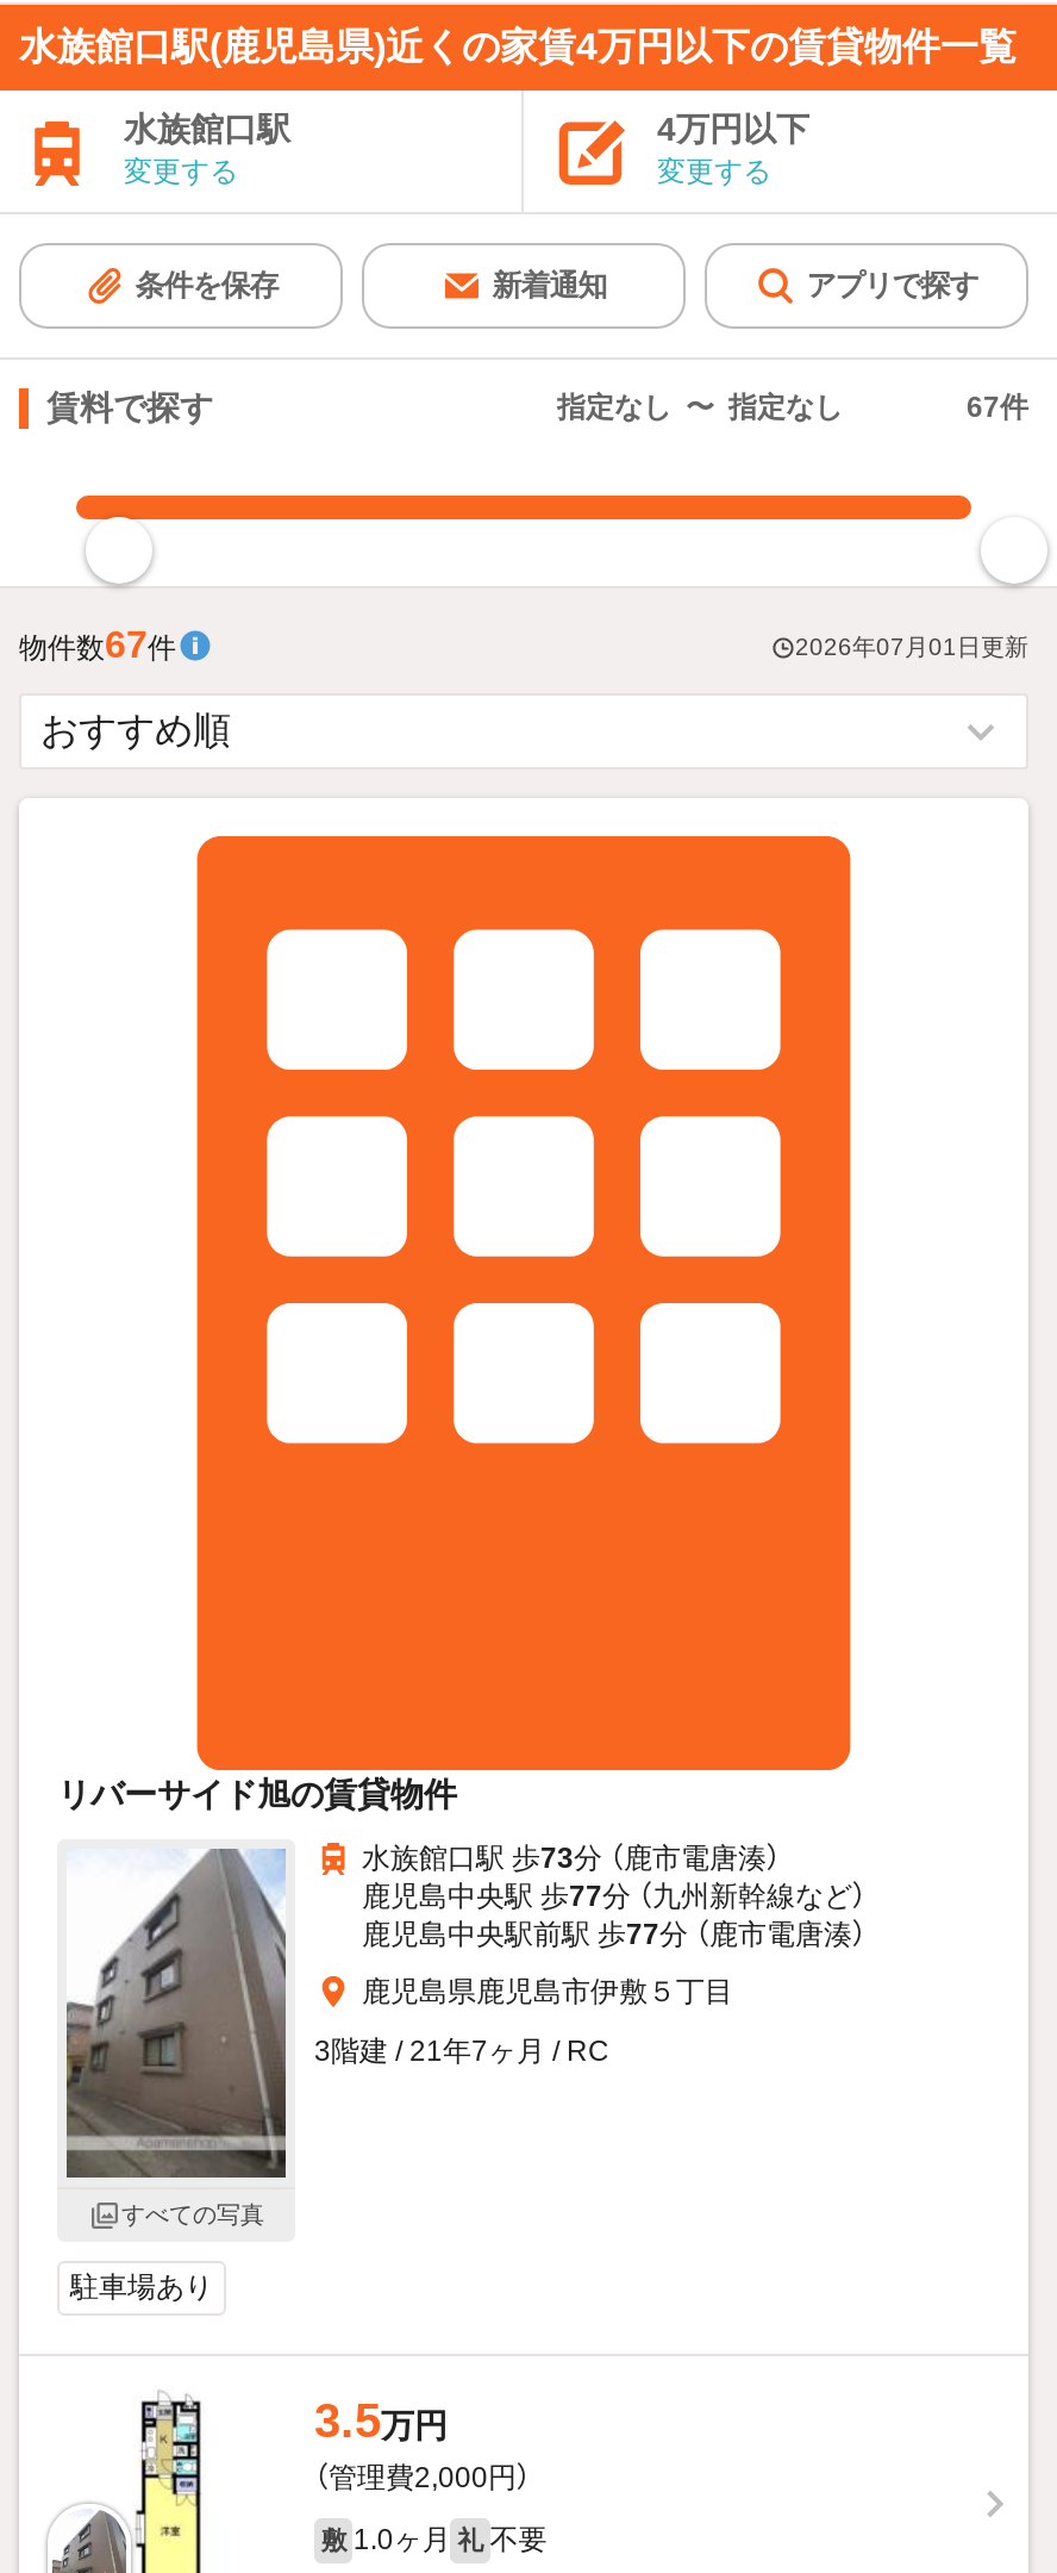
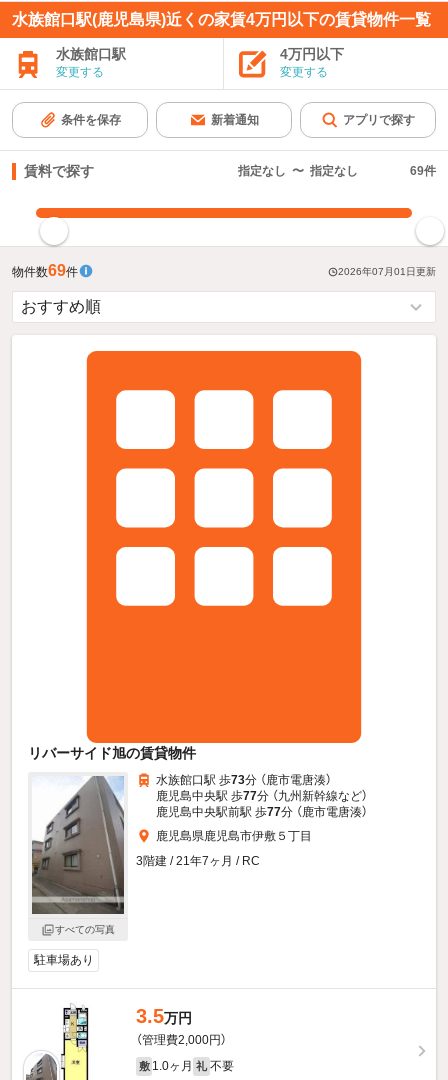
[967,391,1028,424] 67件 -> [410,164,436,178] 69件
[19,624,176,665] 物件数67件 -> [12,262,78,279] 物件数69件

